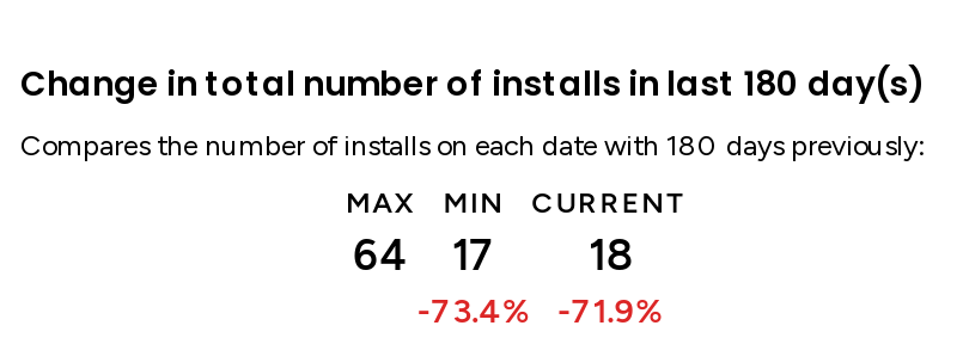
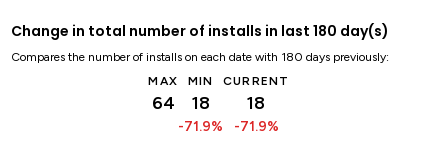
[354,228,632,281] 64 17 18 -> [152,92,265,114] 64 18 18
[417,290,665,331] -73.4% -71.9% -> [178,118,279,135] -71.9% -71.9%

